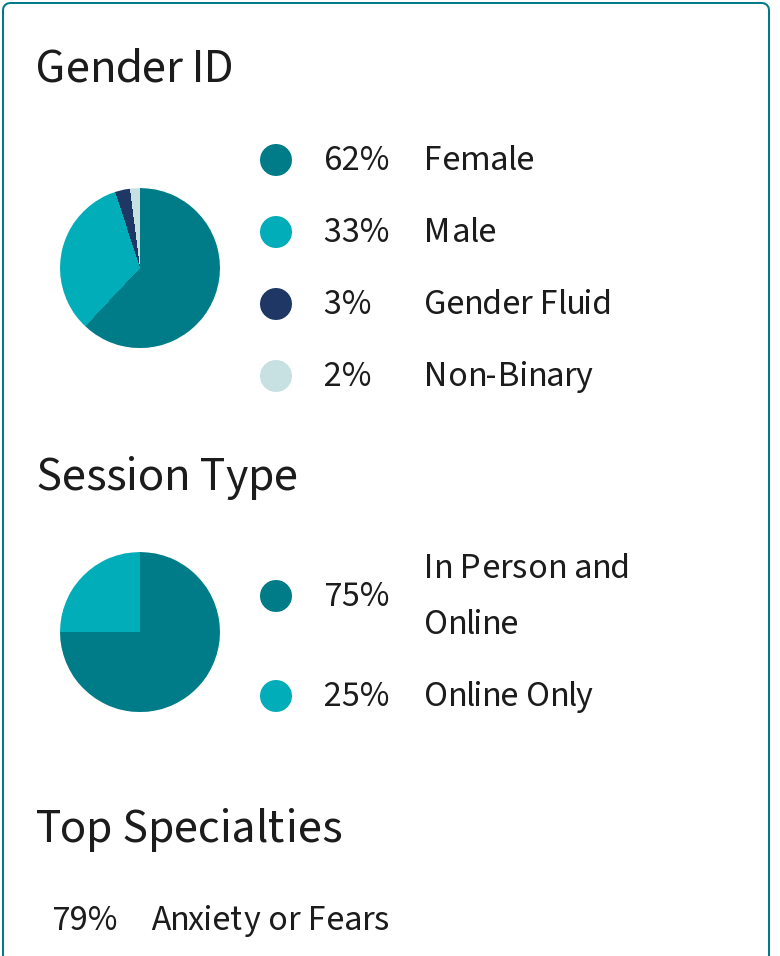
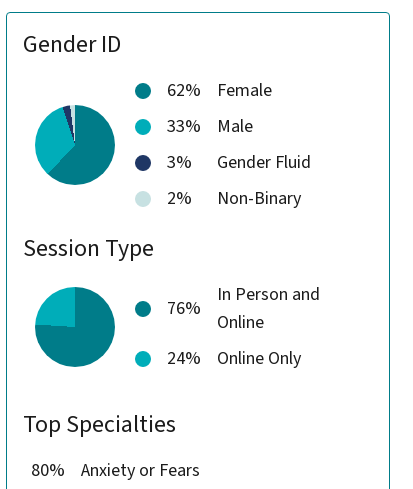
[324,570,392,620] 75% -> [167,296,201,321] 76%
[324,670,592,720] 25% Online Only -> [167,346,301,371] 24% Online Only
[52,894,390,944] 79% Anxiety or Fears -> [31,458,200,483] 80% Anxiety or Fears

